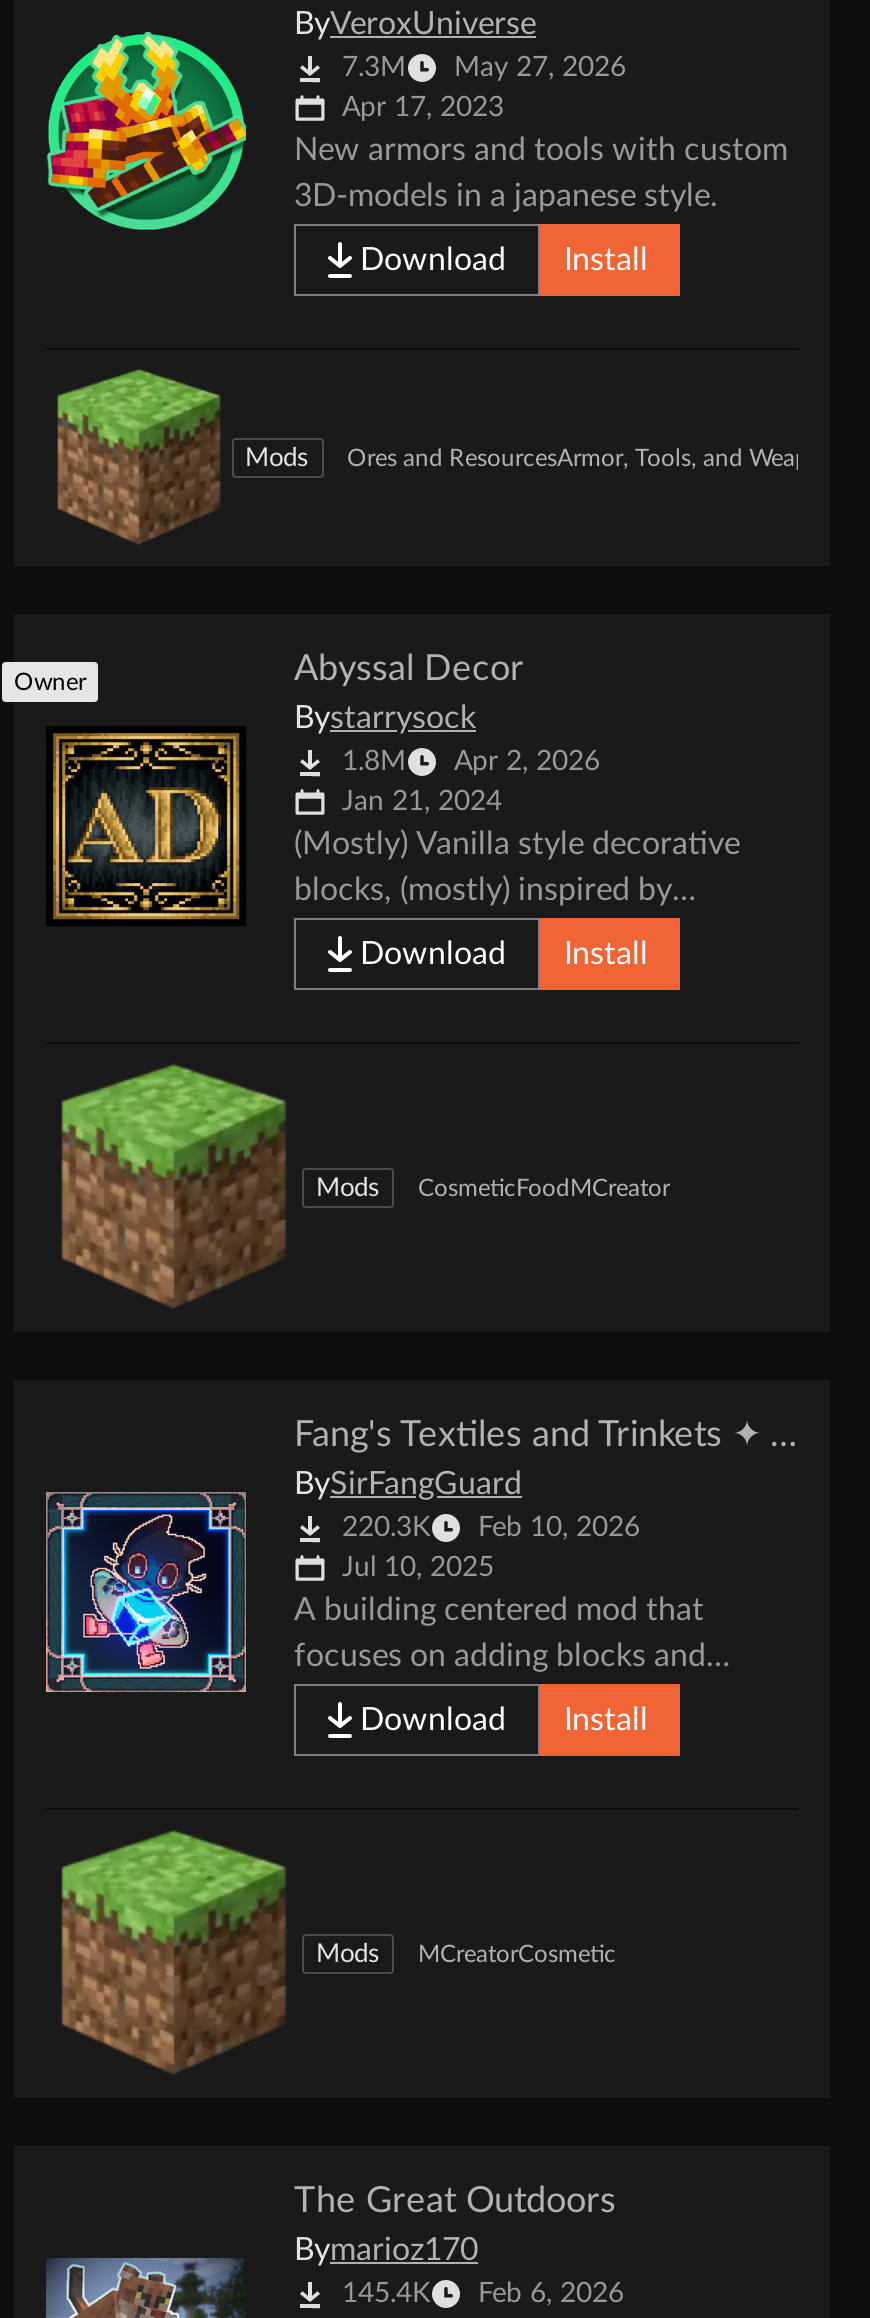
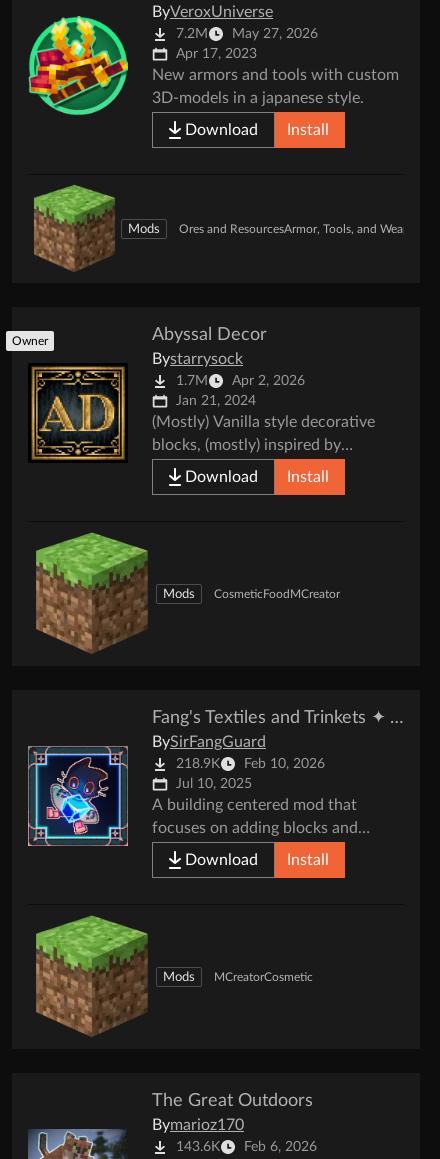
[342,53,626,81] 7.3M May 27, 2026 -> [176,27,318,41] 7.2M May 27, 2026
[342,748,600,776] 1.8M Apr 2, 2026 -> [176,374,305,388] 1.7M Apr 2, 2026
[342,1514,640,1542] 220.3K Feb 10, 2026 -> [176,757,325,771] 218.9K Feb 10, 2026
[342,2280,624,2308] 145.4K Feb 6, 2026 -> [176,1140,317,1154] 143.6K Feb 6, 2026

